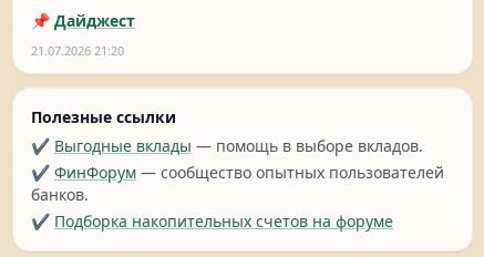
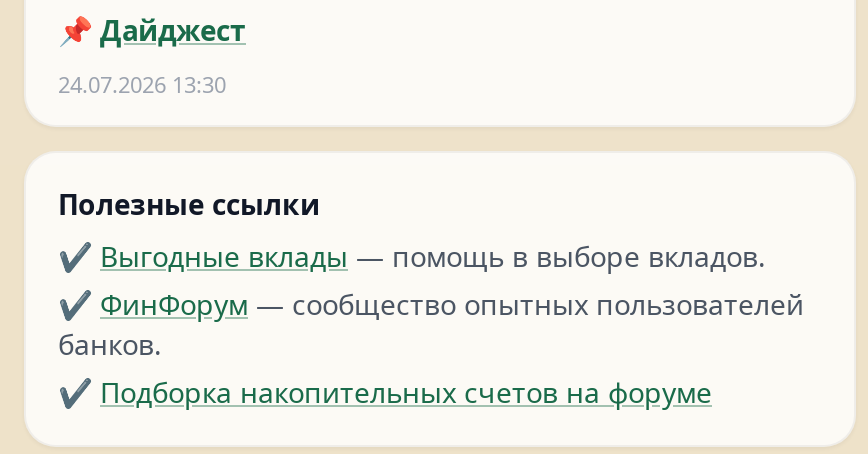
[31,42,124,59] 21.07.2026 21:20 -> [58,68,226,98] 24.07.2026 13:30

